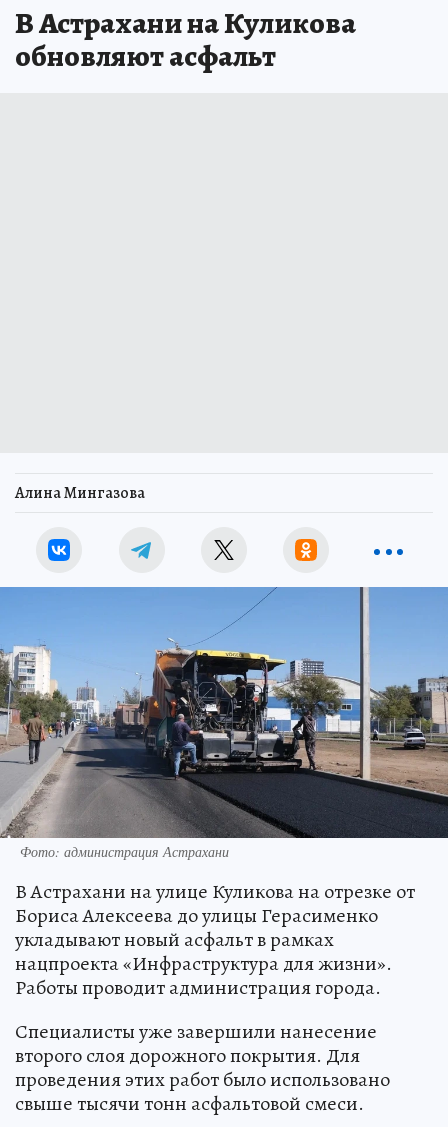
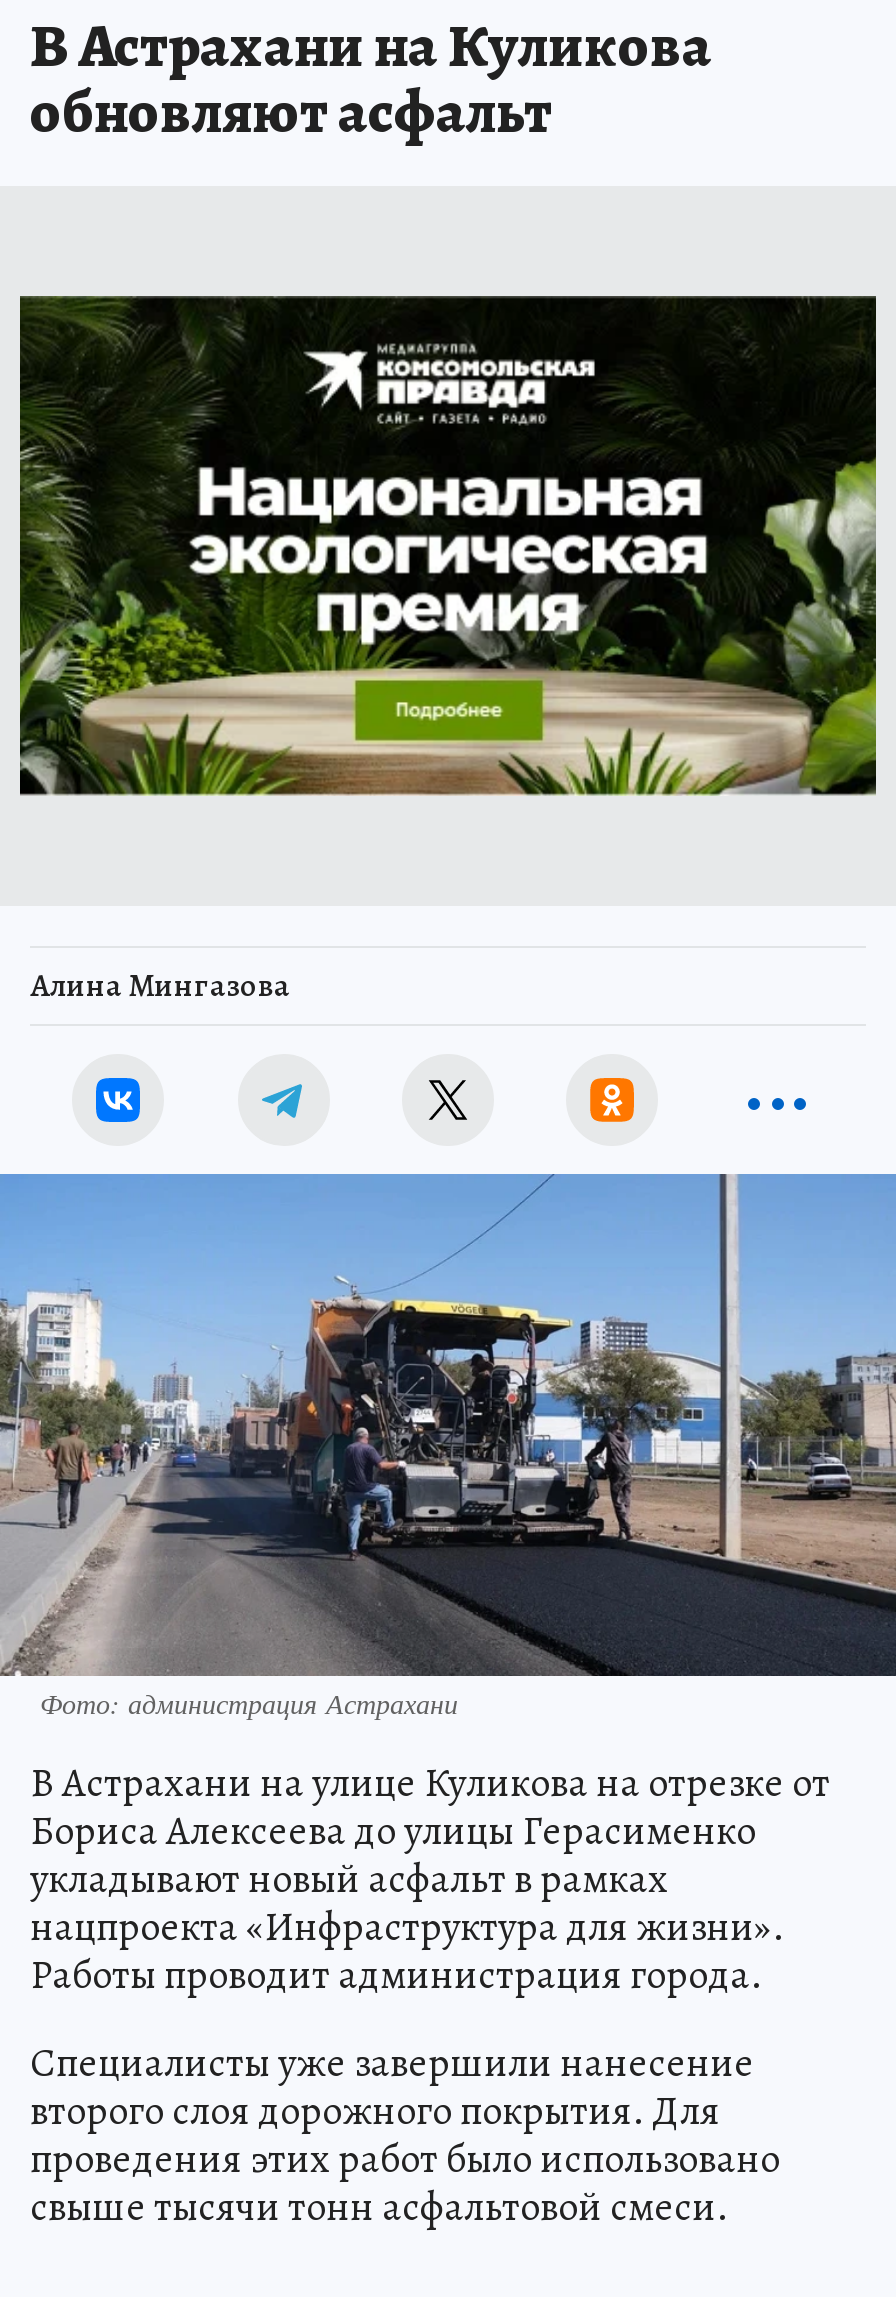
none -> [18,294,878,798] [image]

